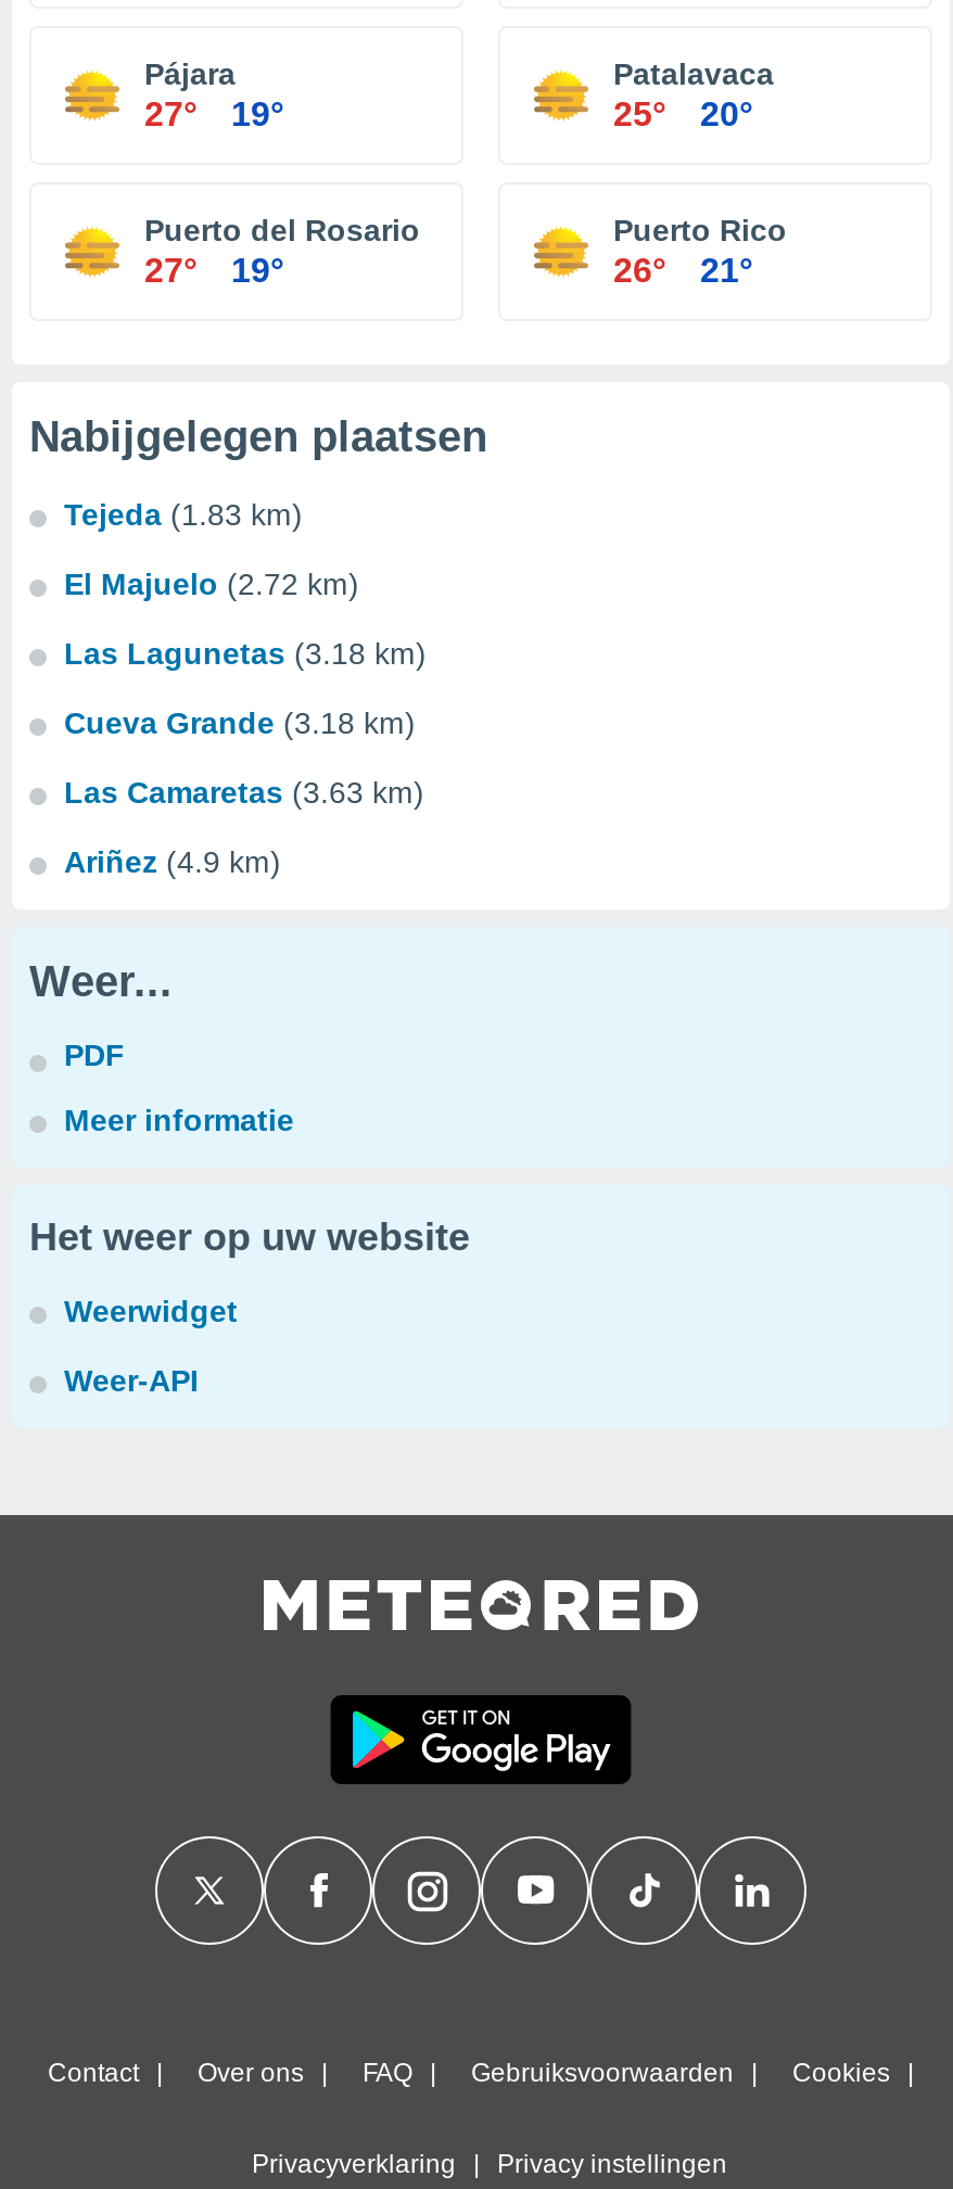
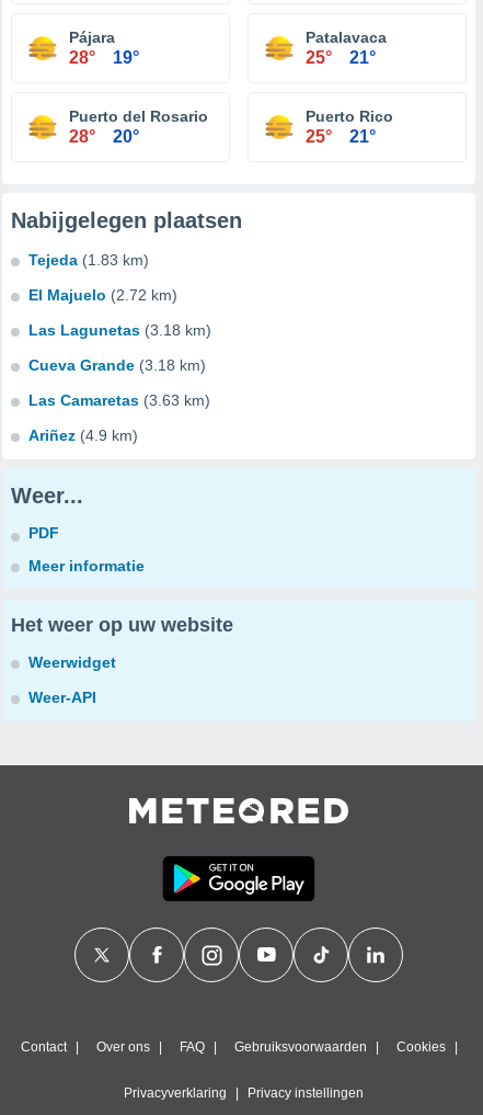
[144,96,283,132] 27° 19° -> [69,48,139,67] 28° 19°
[613,96,752,132] 25° 20° -> [306,48,376,67] 25° 21°
[144,252,196,289] 27° -> [69,127,95,146] 28°
[231,252,283,289] 19° -> [113,127,139,146] 20°
[613,252,752,289] 26° 21° -> [306,127,376,146] 25° 21°

